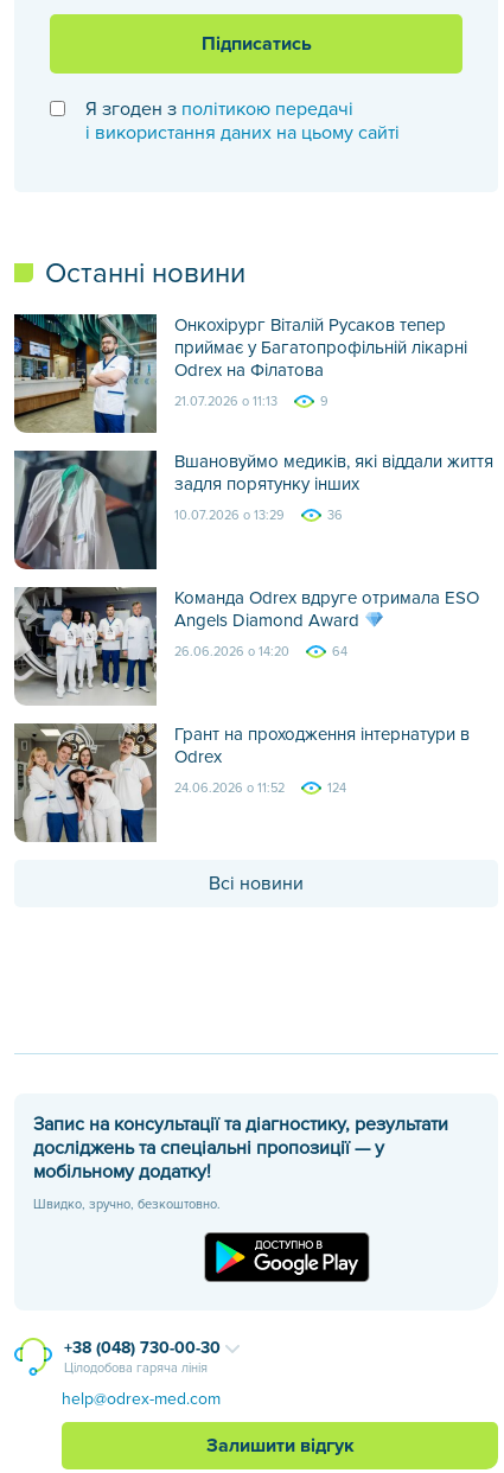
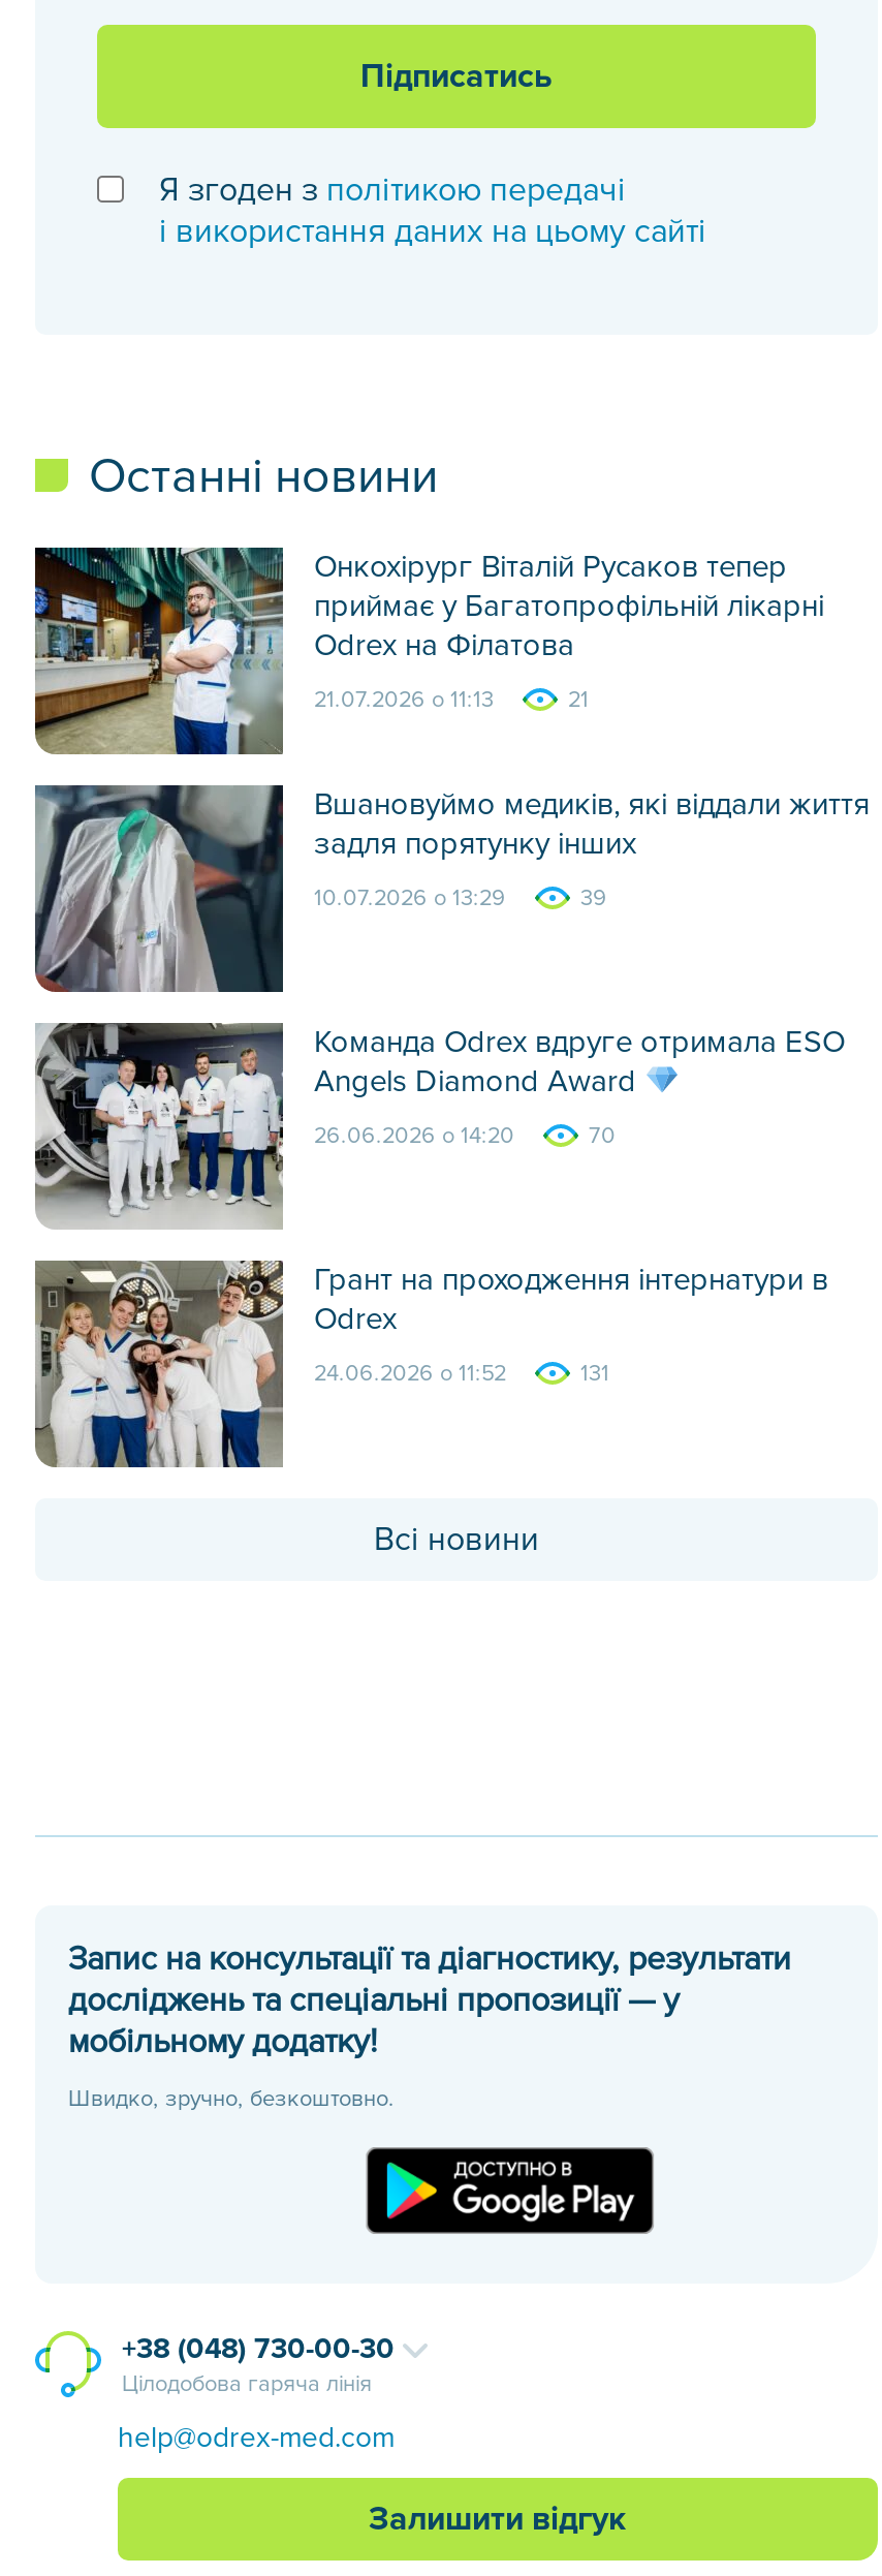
[320,394,328,410] 9 -> [568,687,589,714] 21
[327,508,343,524] 36 -> [580,886,607,912] 39
[332,645,347,660] 64 -> [589,1123,616,1150] 70
[327,781,346,796] 124 -> [580,1361,609,1388] 131

